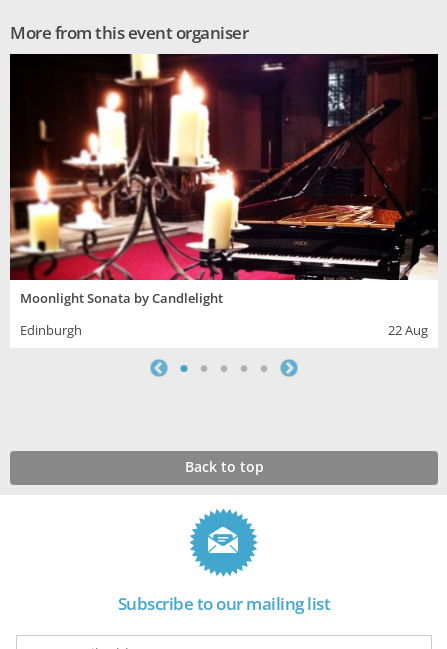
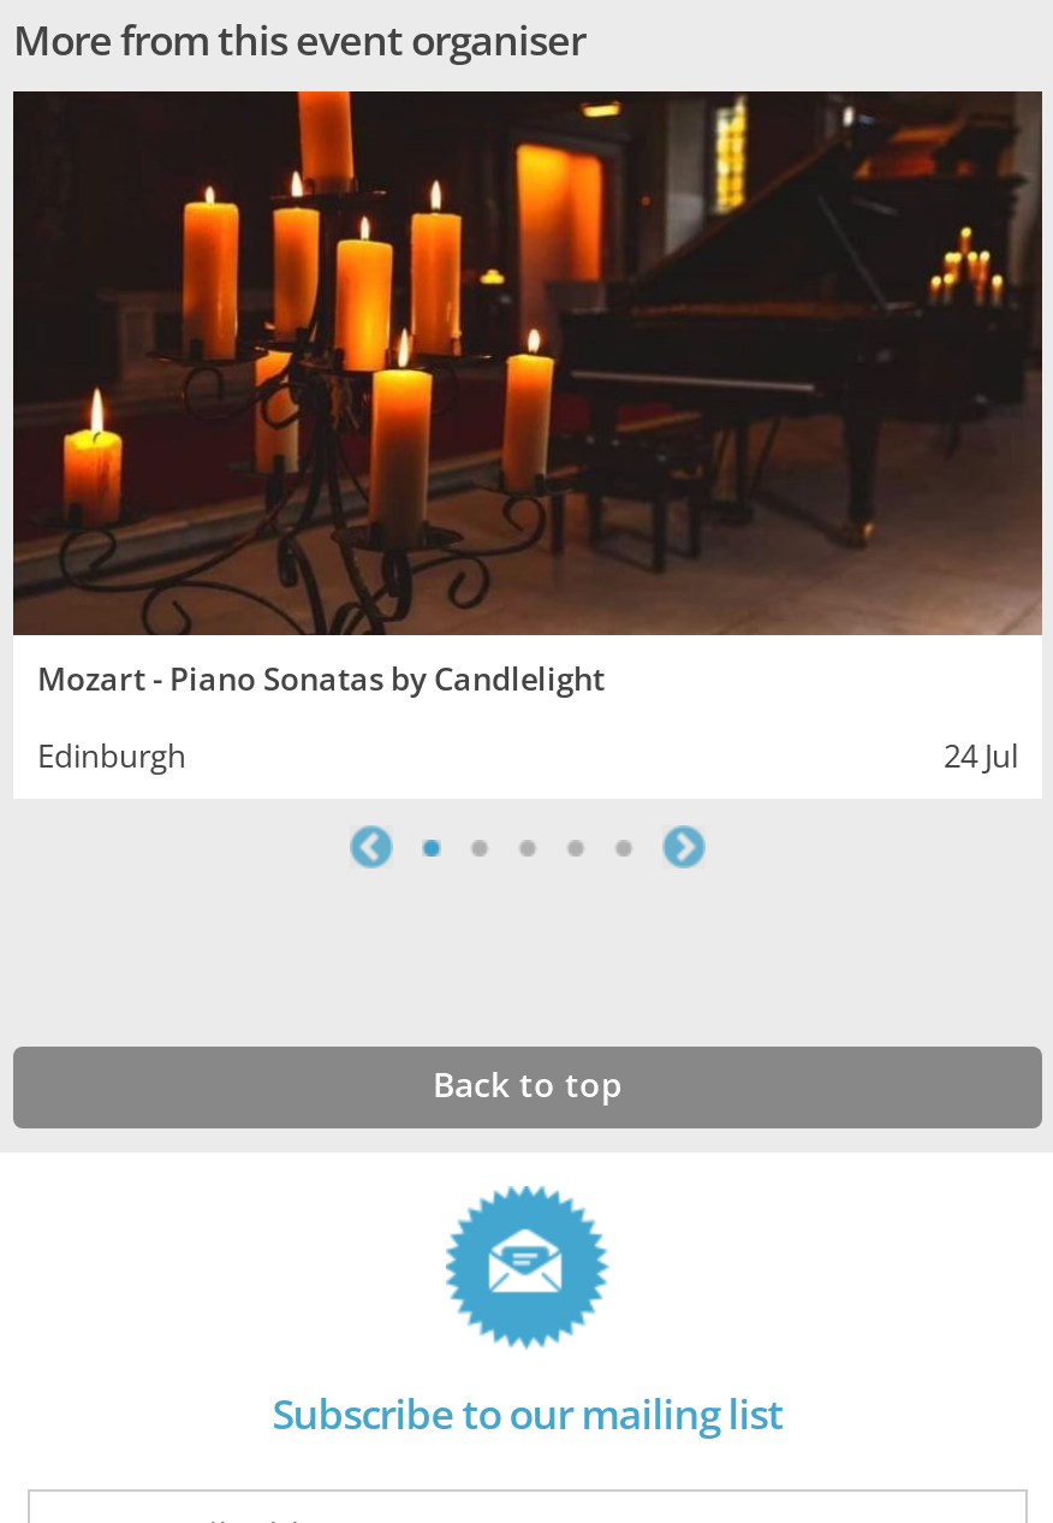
[9,53,438,307] [image] | Moonlight Sonata by Candlelight -> [11,89,1042,701] [image] | Mozart - Piano Sonatas by Candlelight
[388,321,428,339] 22 Aug -> [944,735,1018,778] 24 Jul

